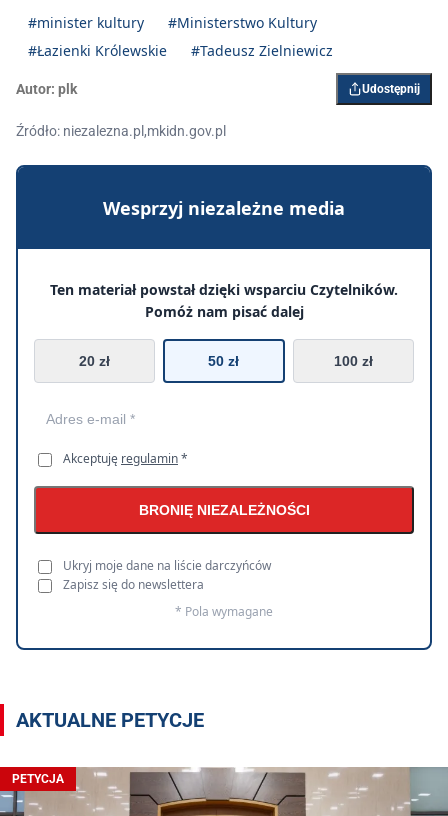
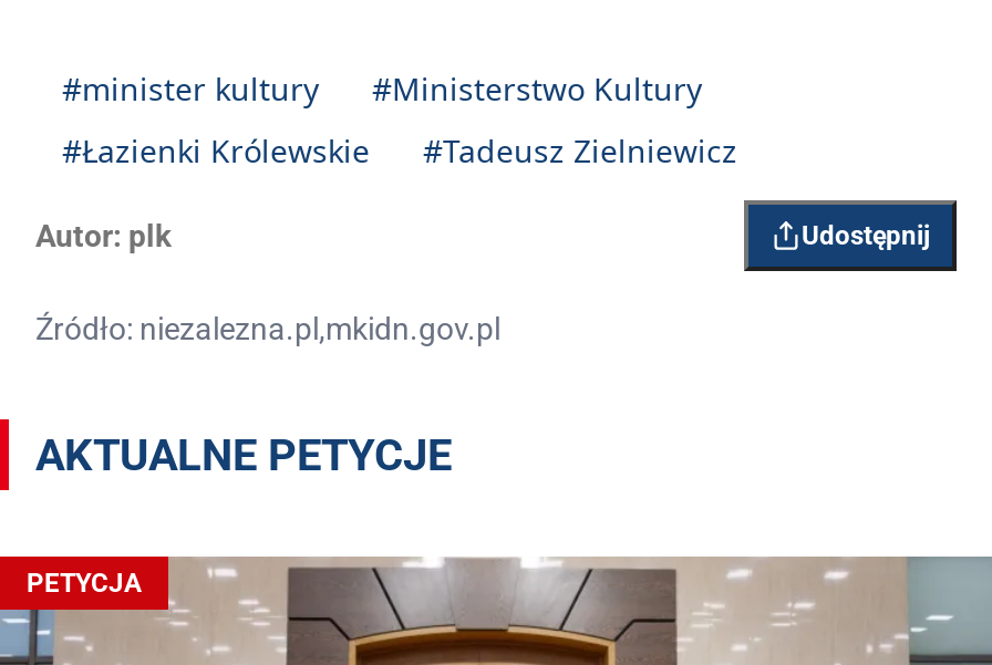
[15,164,433,651] [image] | Wesprzyj niezależne media | Ten materiał powstał dzięki wsparciu Czytelników. | Pomóż nam pisać dalej | 20 zł | 50 zł | 100 zł -> none
[63,450,309,620] Akceptuję regulamin * | BRONIĘ NIEZALEŻNOŚCI | Ukryj moje dane na liście darczyńców | Zapisz się do newslettera | * Pola wymagane -> none

